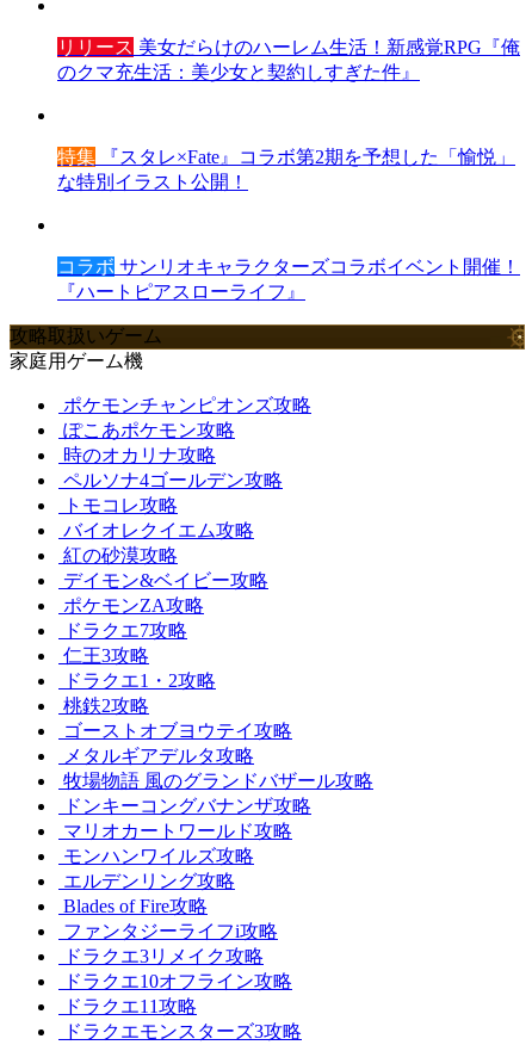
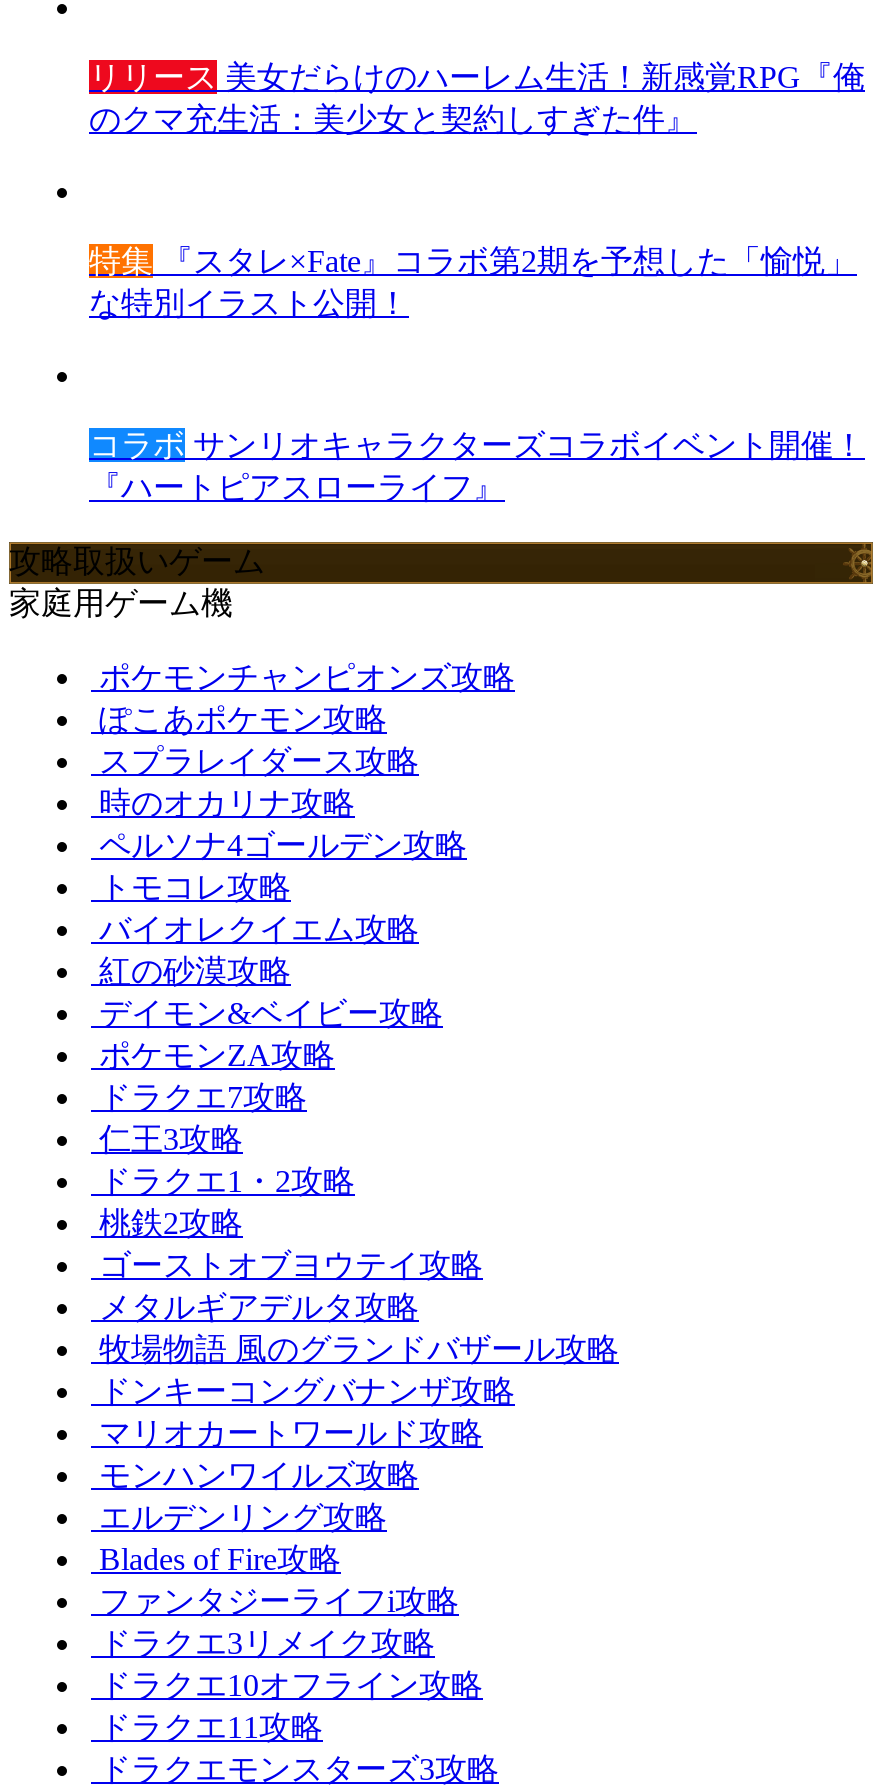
none -> [99,744,419,778] スプラレイダース攻略

